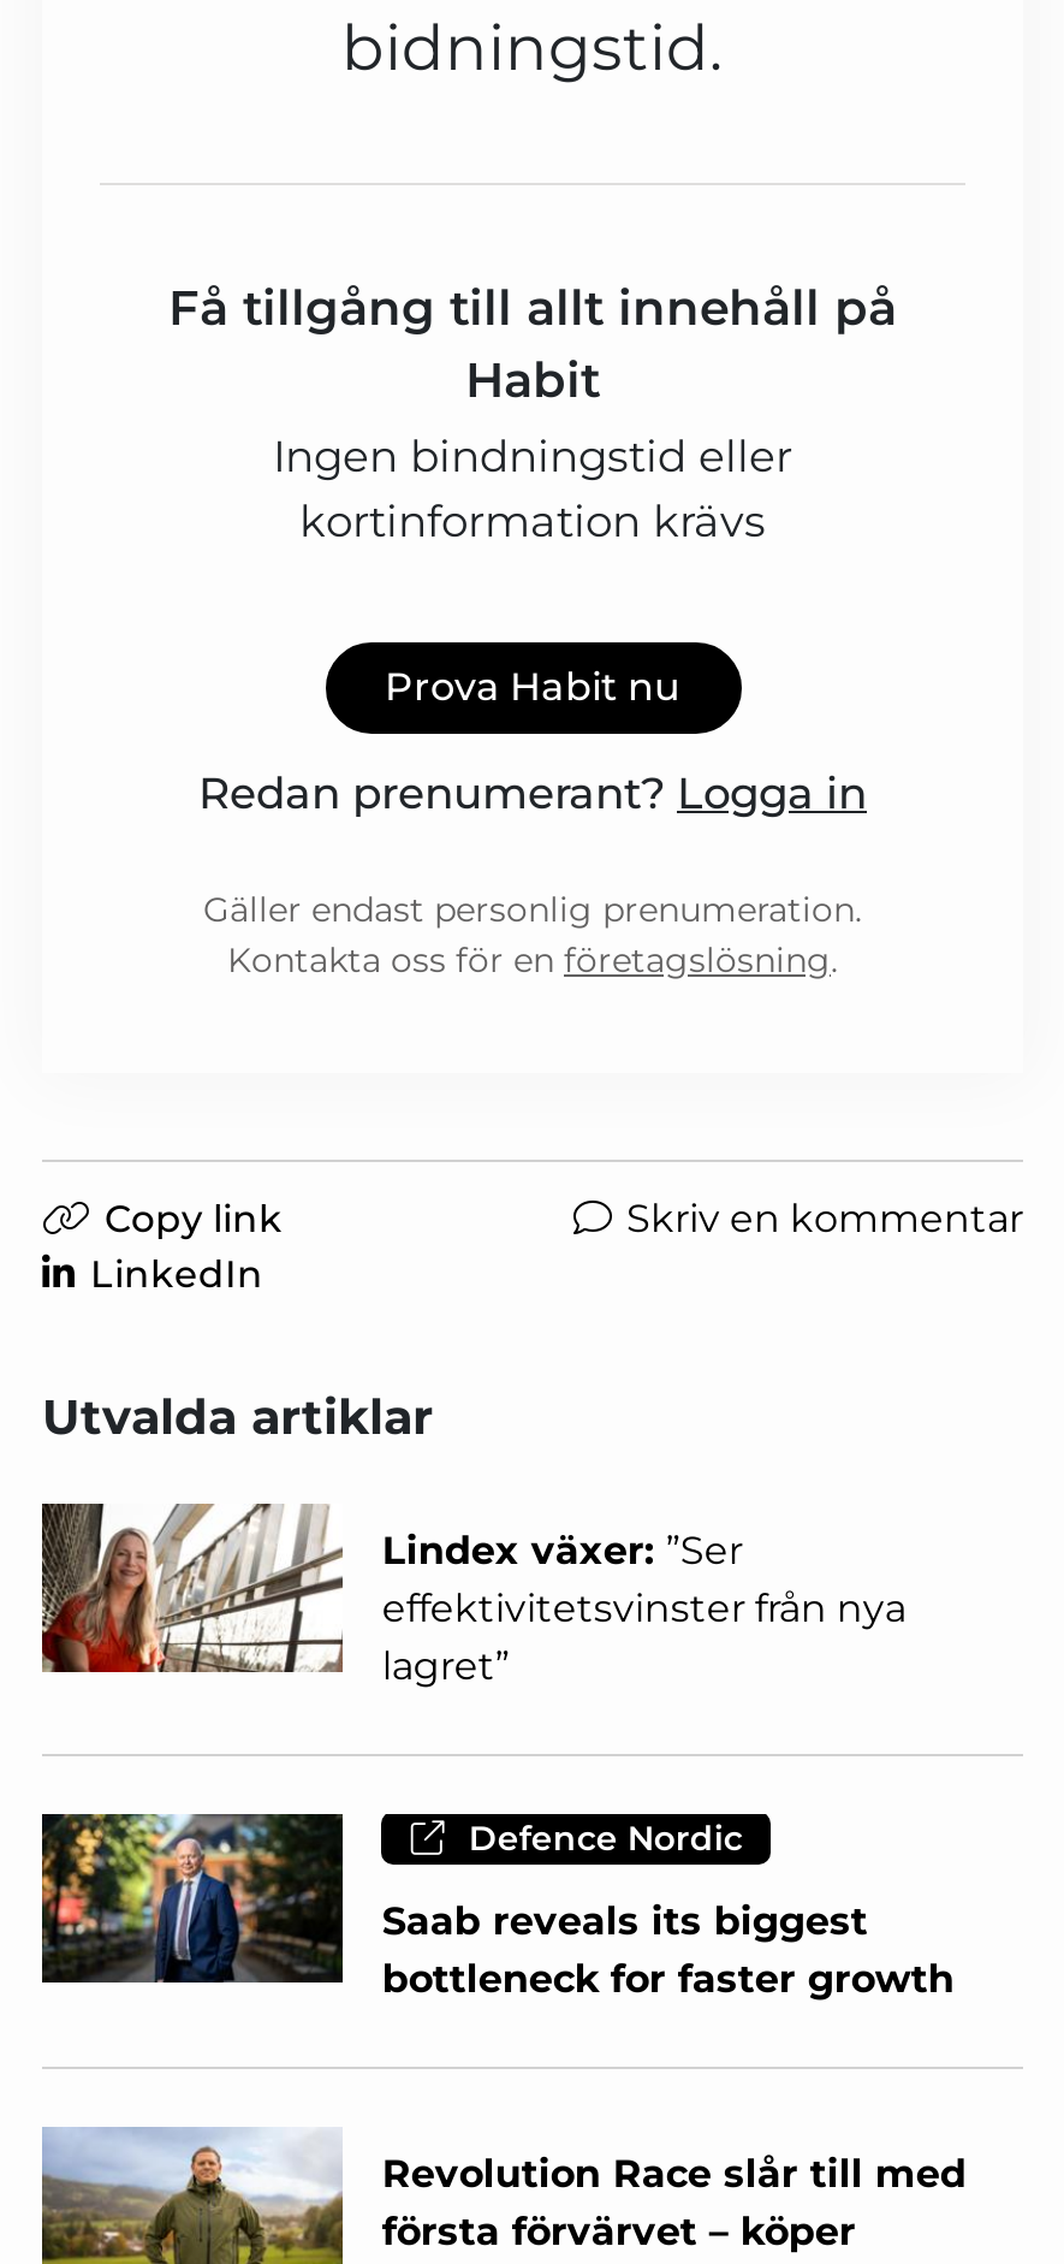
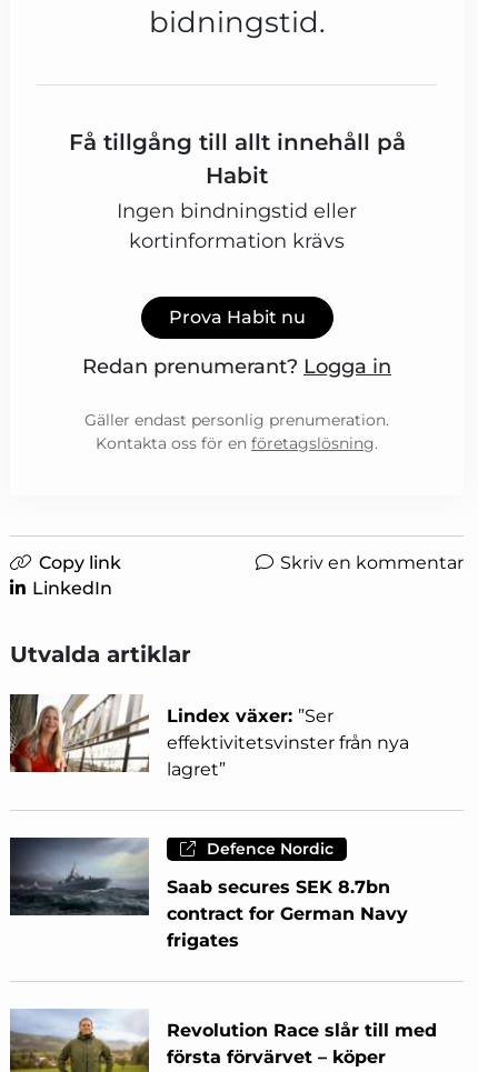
[40,1812,954,2003] [image] | Saab reveals its biggest | bottleneck for faster growth -> [10,836,408,951] [image] | Saab secures SEK 8.7bn | contract for German Navy | frigates

